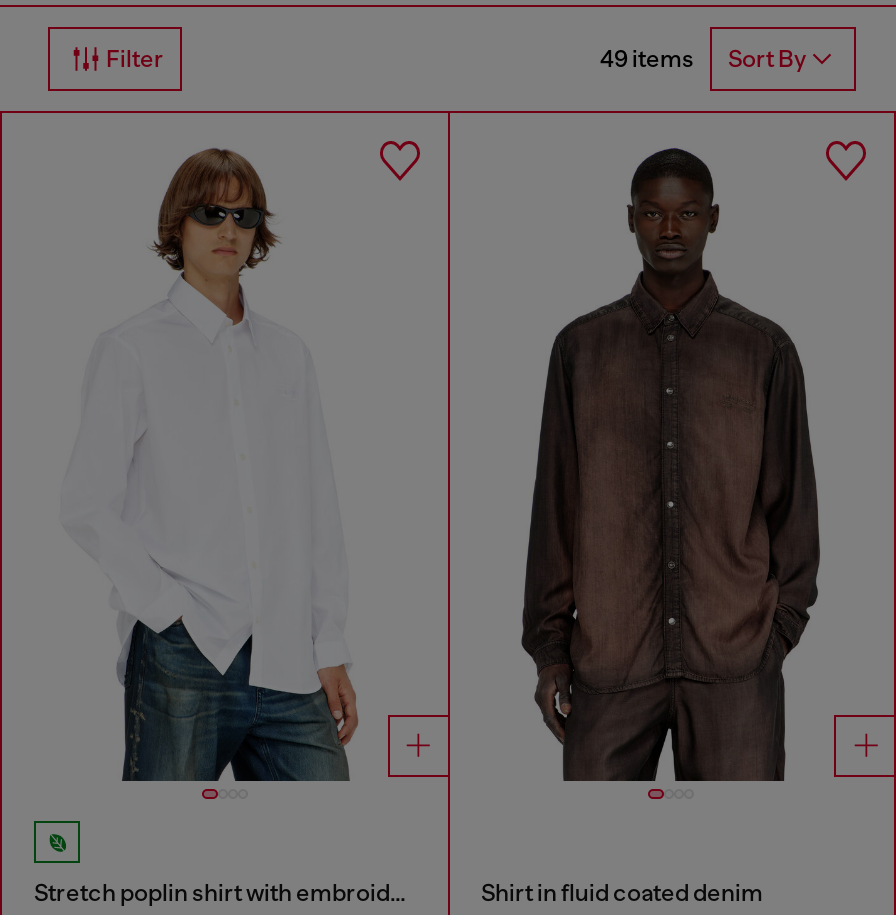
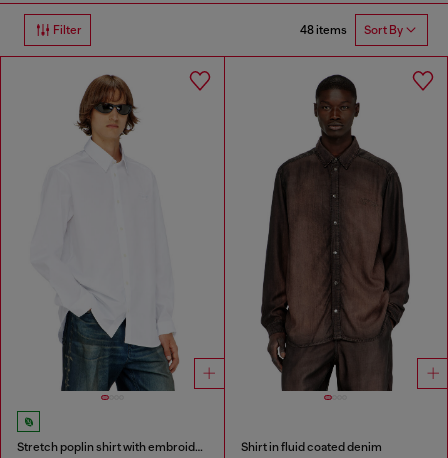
[600,45,806,74] 49 items Sort By -> [300,23,403,37] 48 items Sort By

